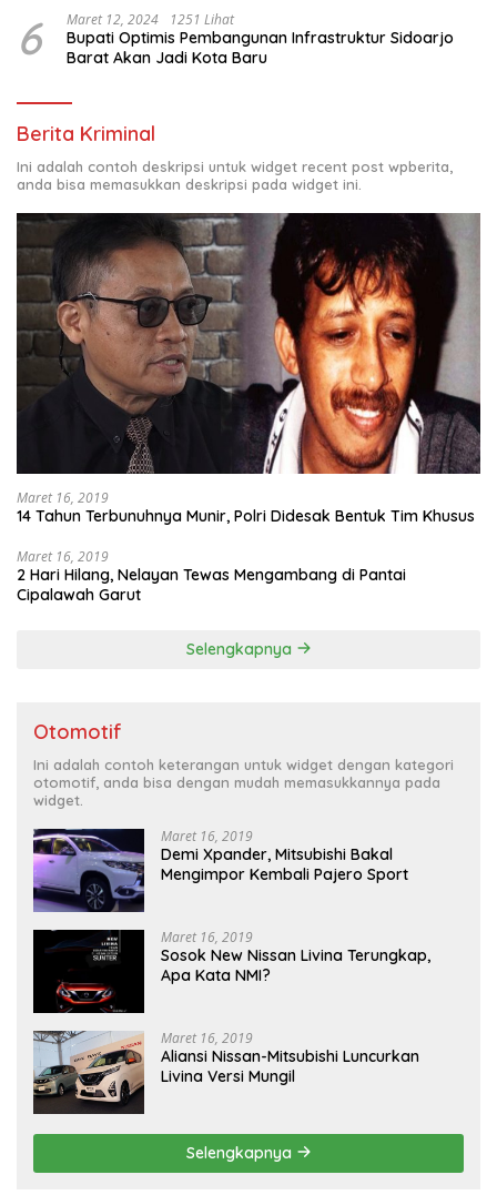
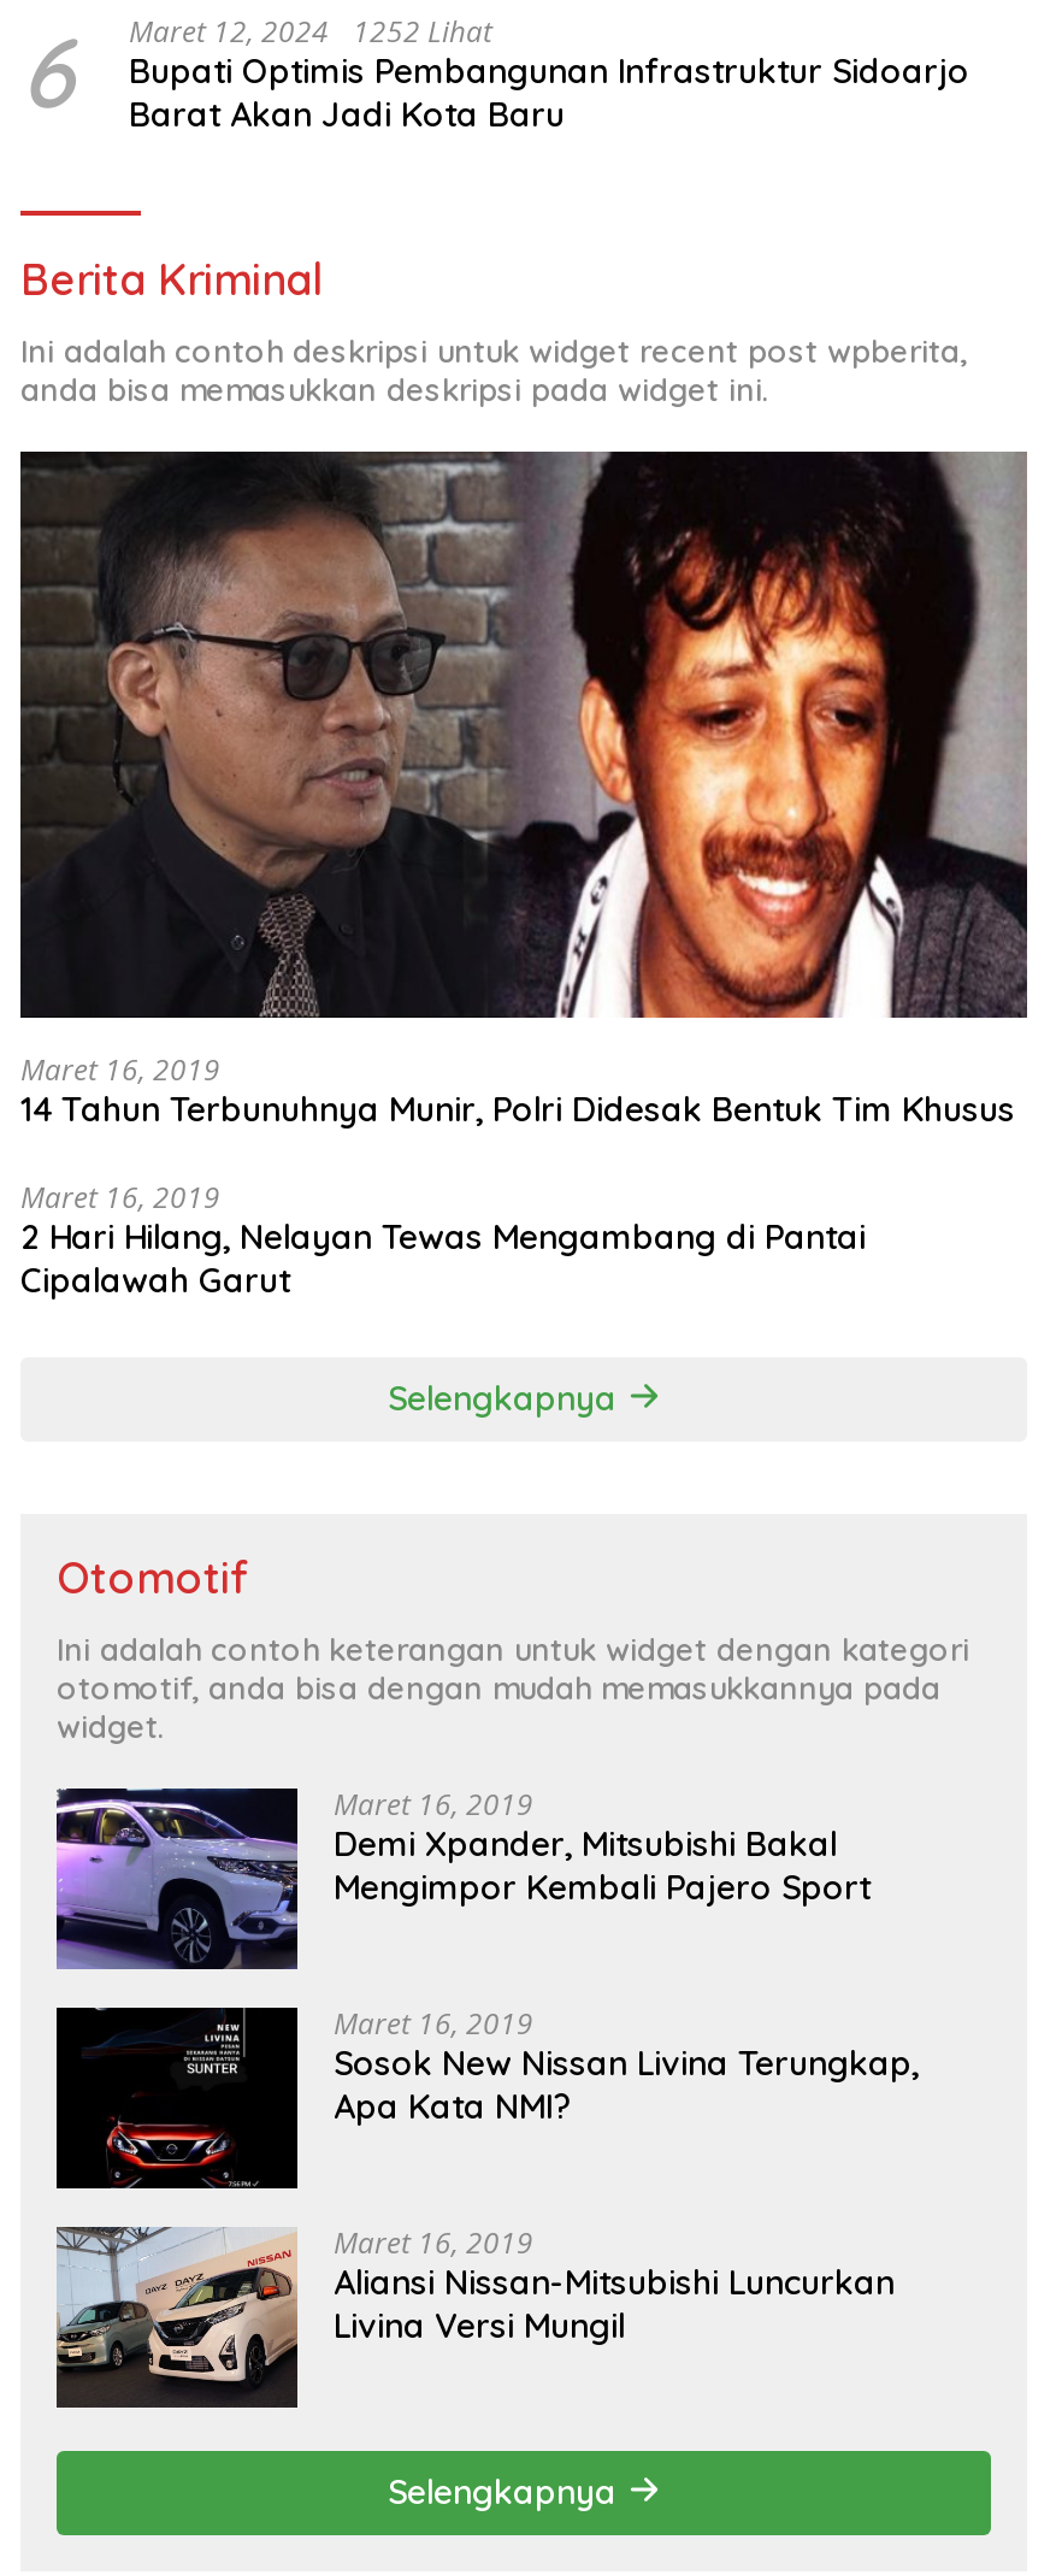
[17,10,454,68] 6 Maret 12, 2024 1251 Lihat Bupati Optimis Pembangunan Infrastruktur Sidoarjo Barat Akan Jadi Kota Baru -> [20,11,969,136] 6 Maret 12, 2024 1252 Lihat Bupati Optimis Pembangunan Infrastruktur Sidoarjo Barat Akan Jadi Kota Baru

